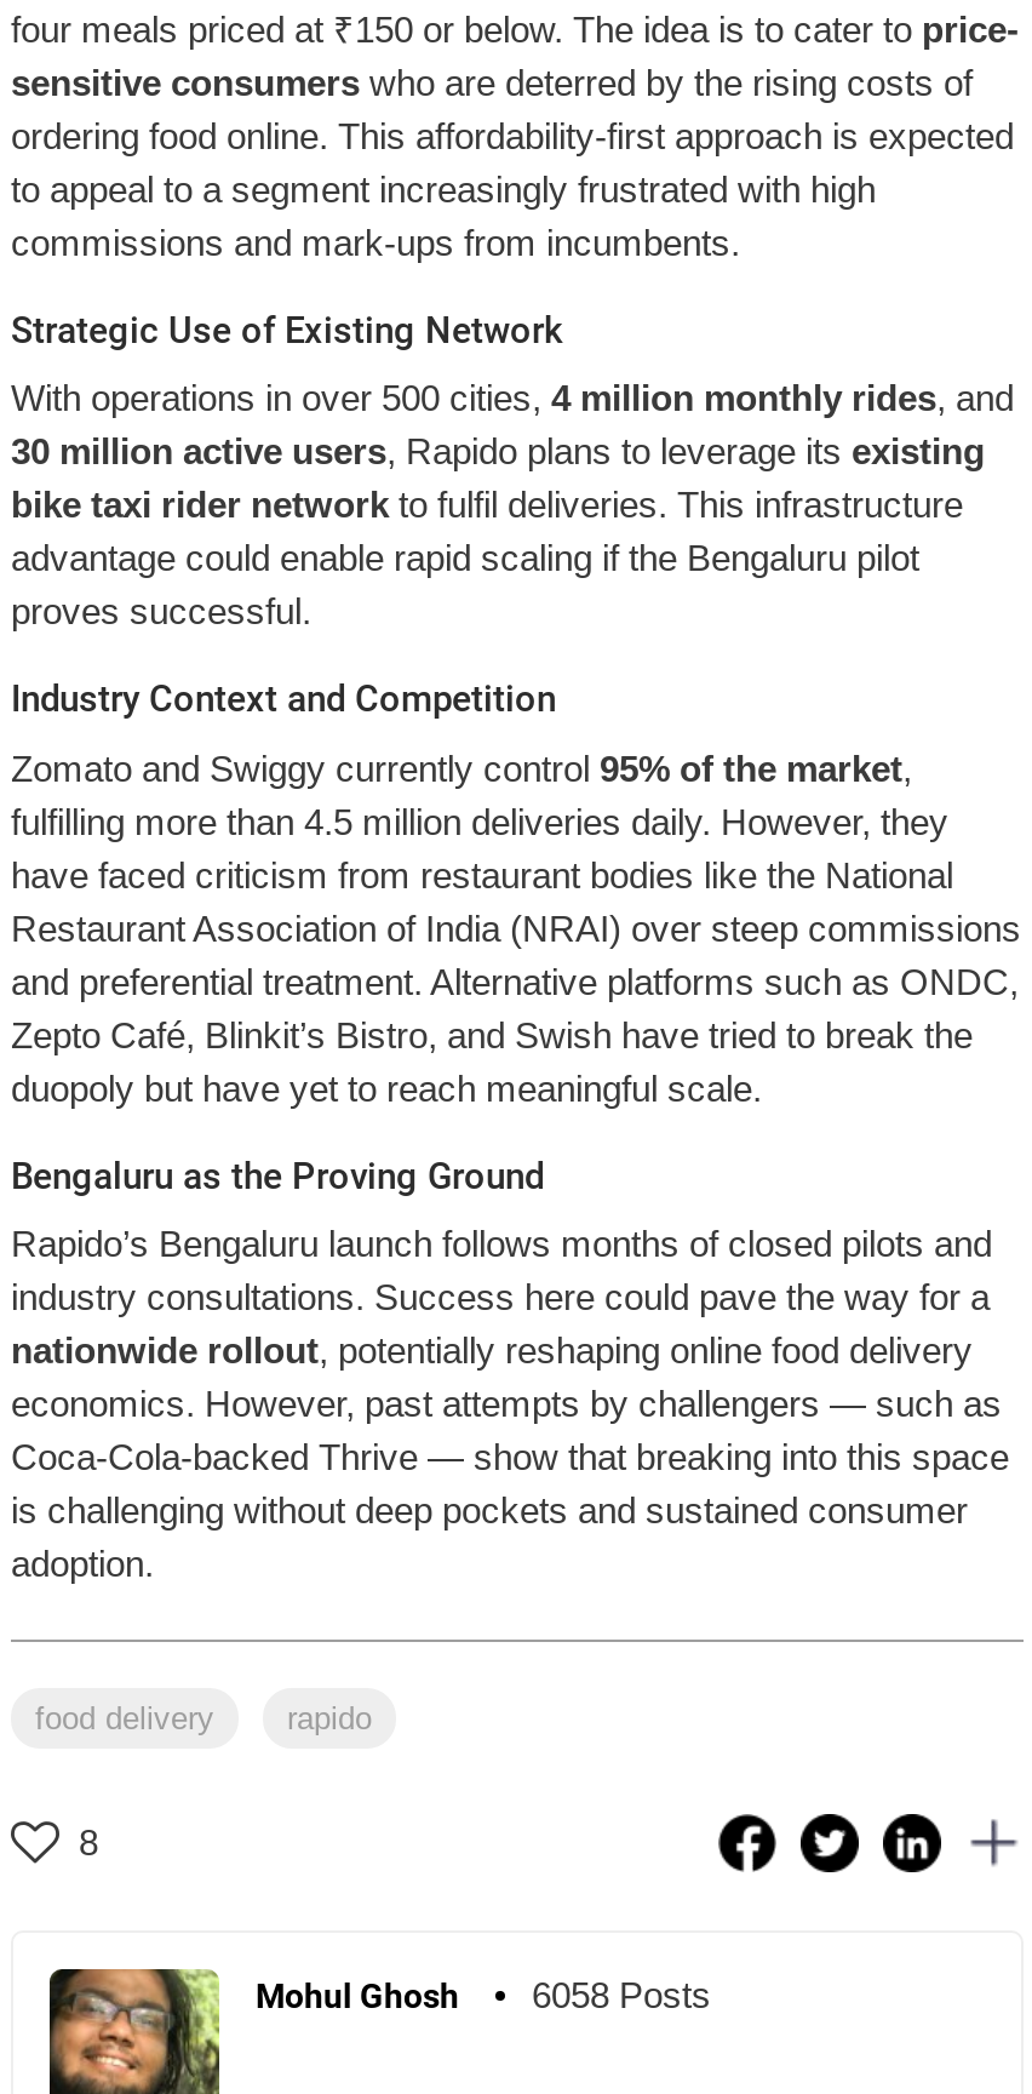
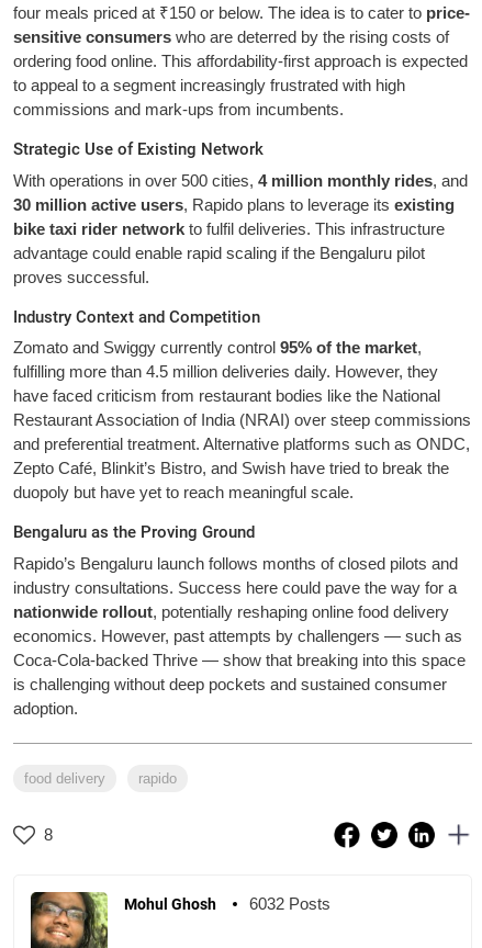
[256,1975,711,2016] Mohul Ghosh 6058 Posts -> [124,894,330,913] Mohul Ghosh 6032 Posts

